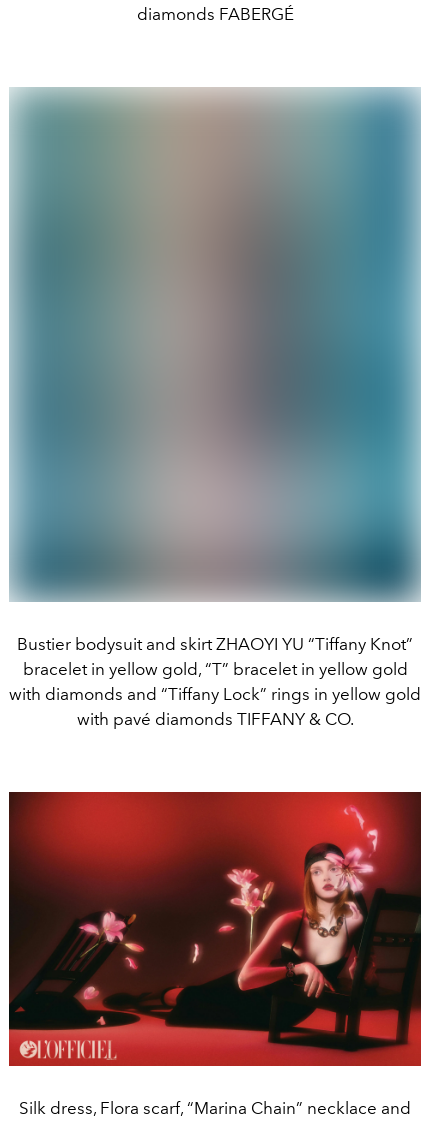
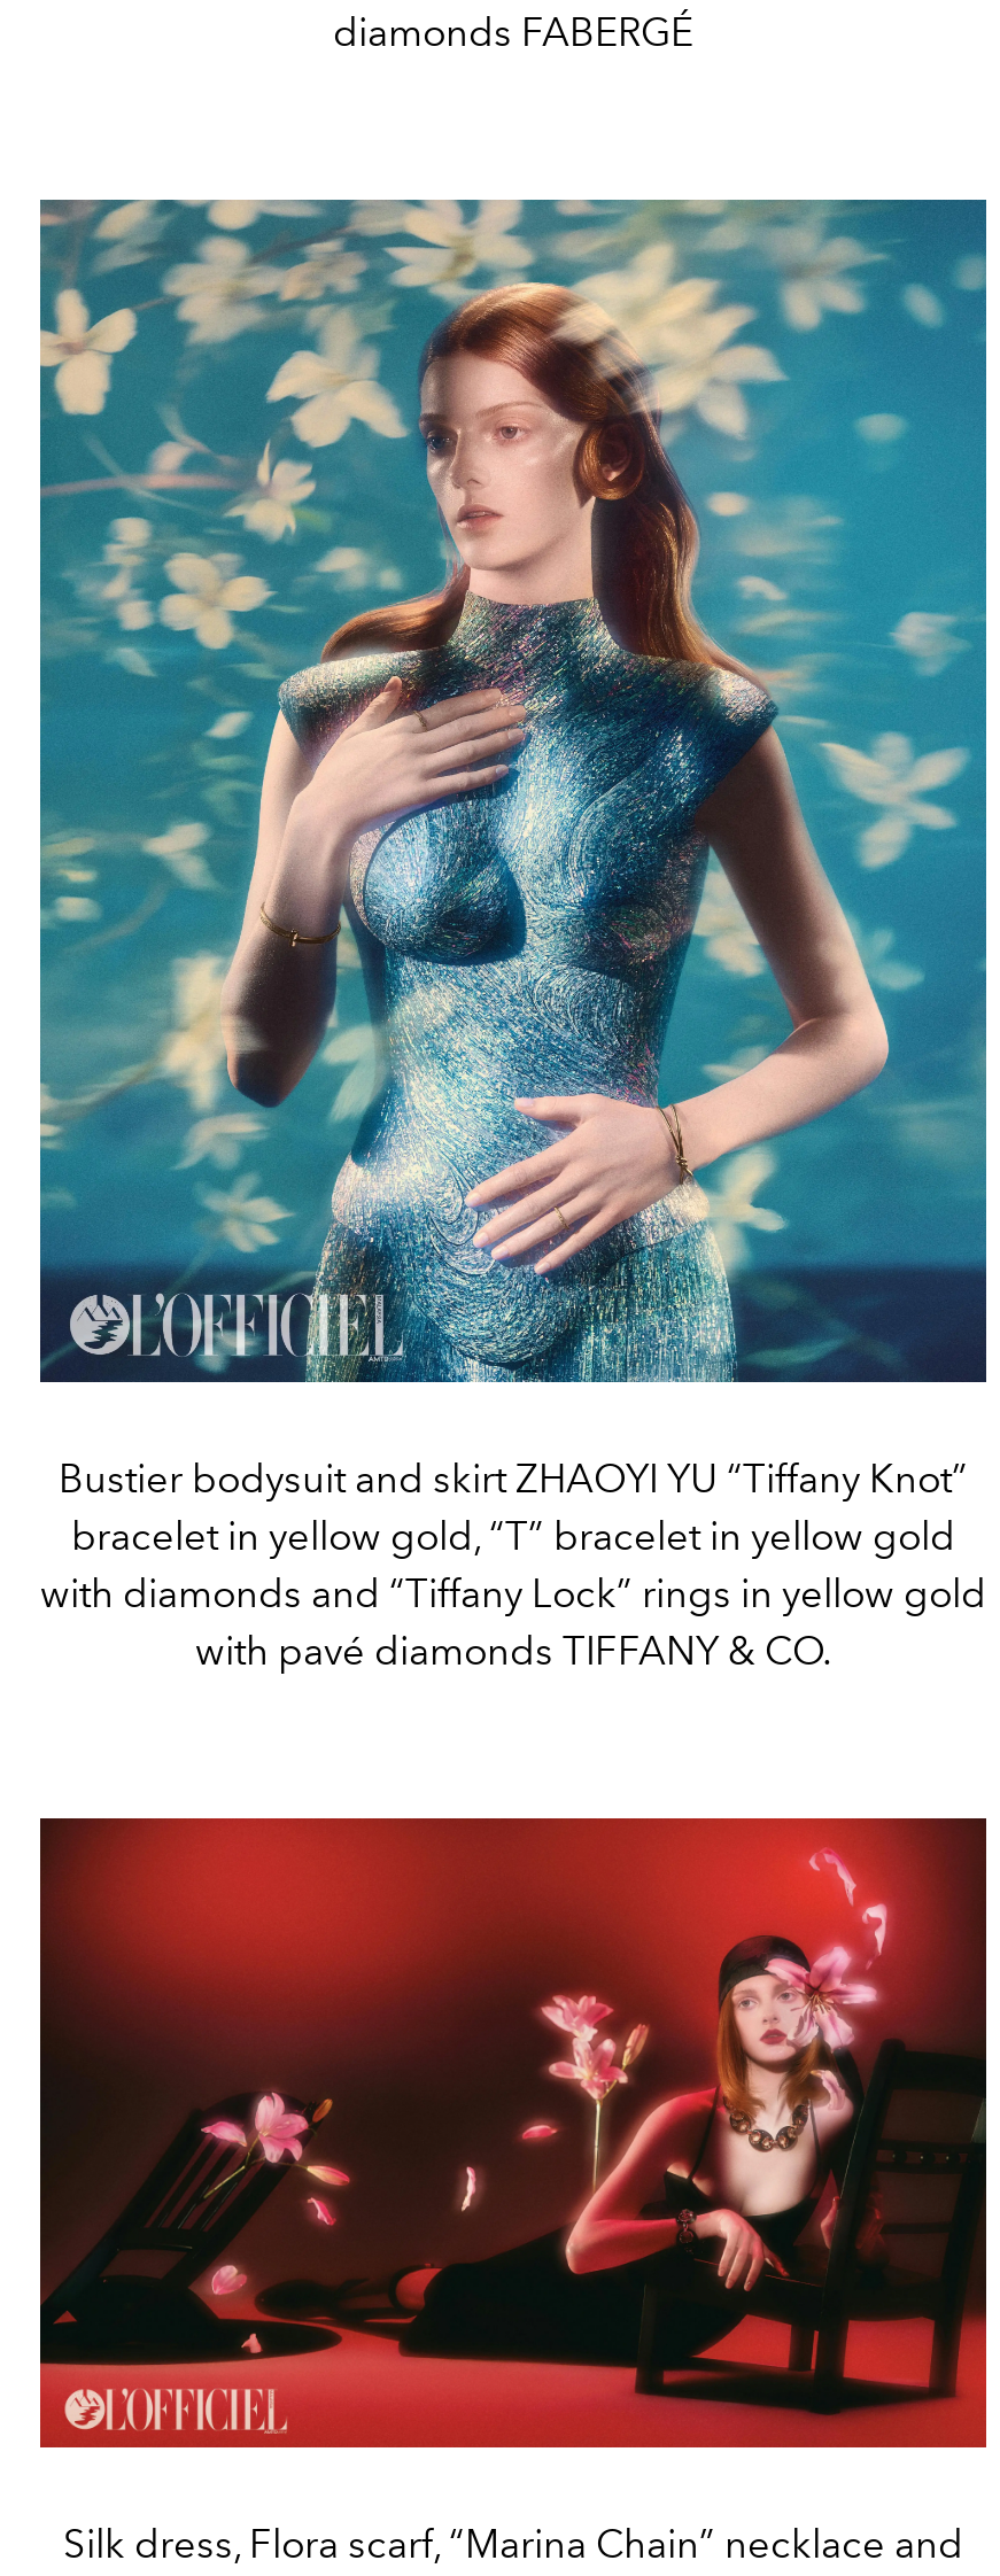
[9,88,420,602] [image] -> [38,200,986,1384] [image]

